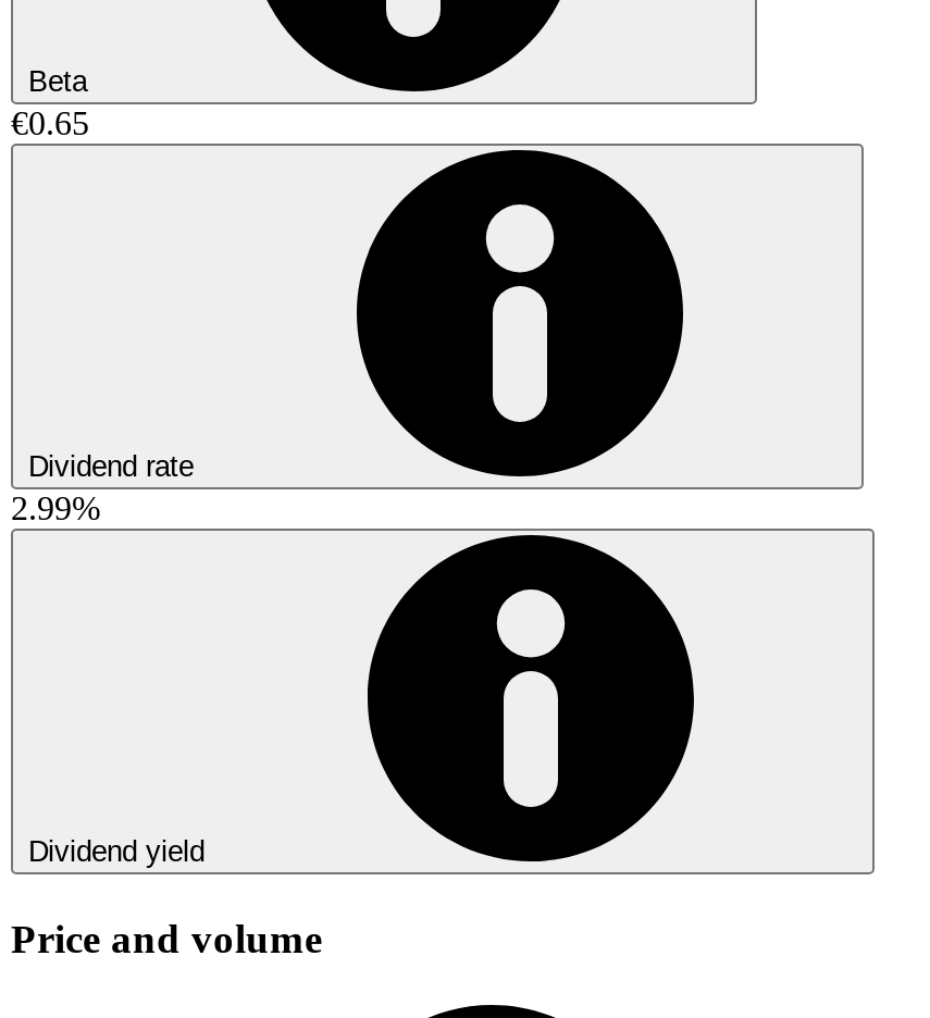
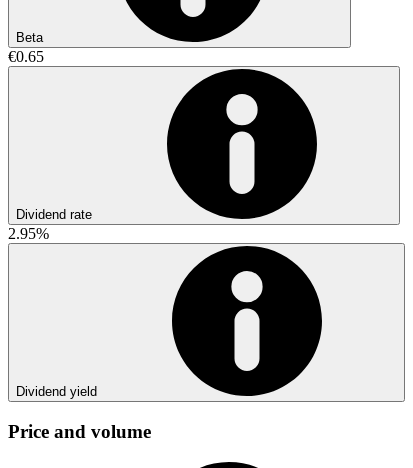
[11,490,100,527] 2.99% -> [8,225,49,242] 2.95%

